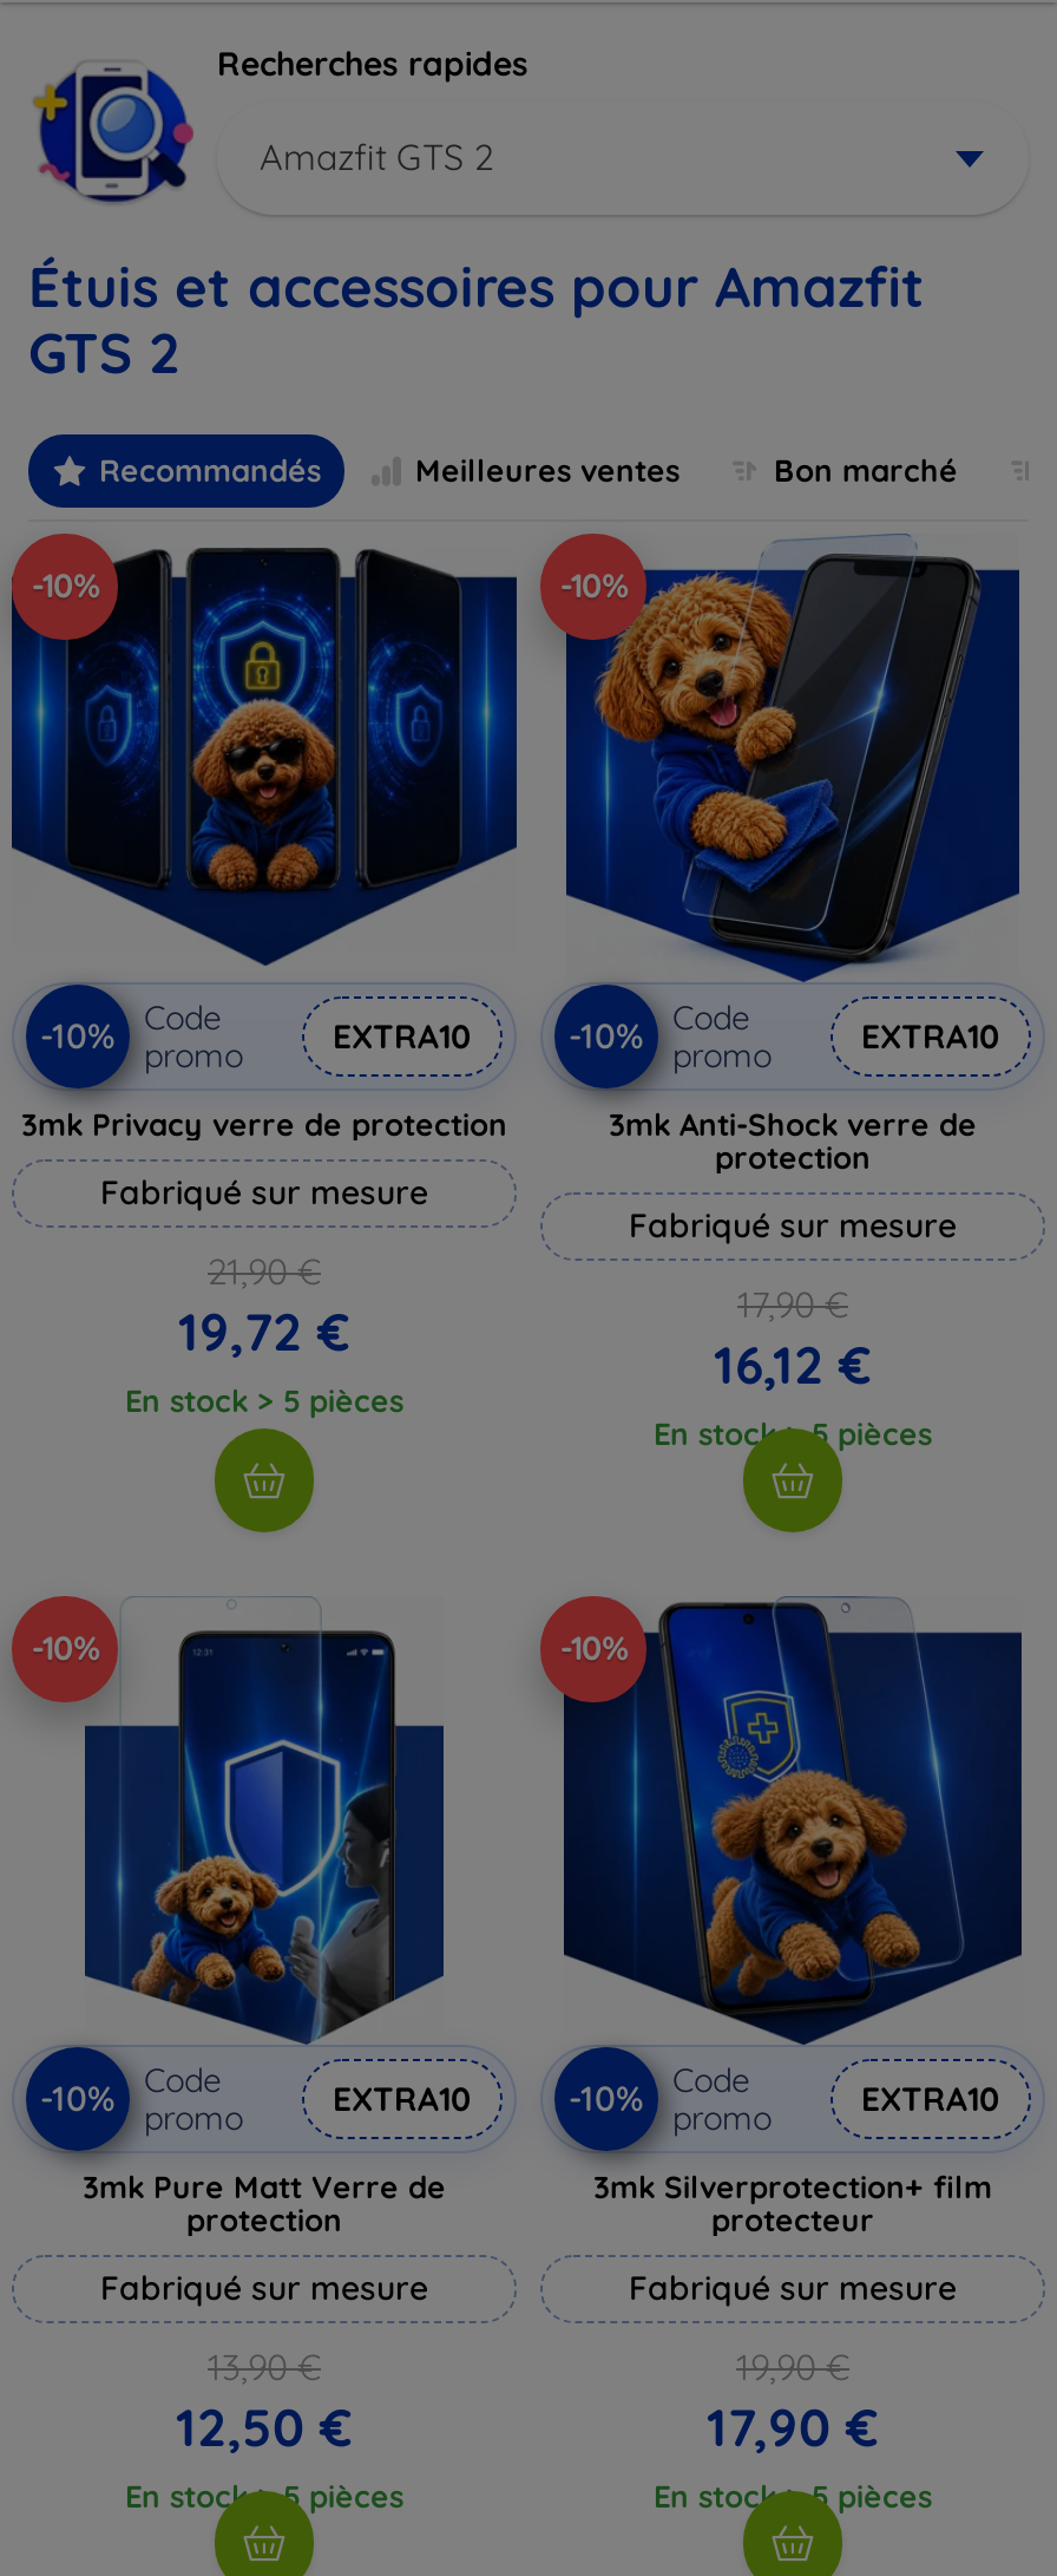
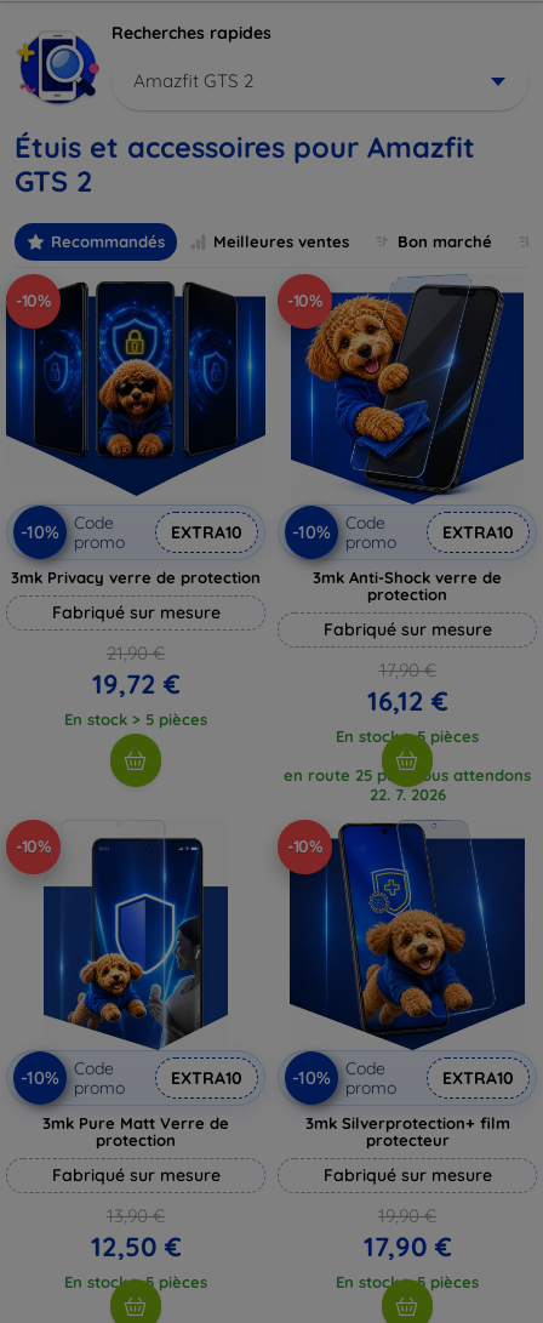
none -> [284,765,531,804] en route 25 pcs, nous attendons | 22. 7. 2026

